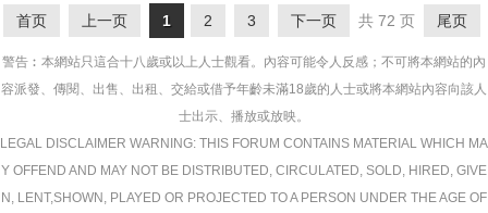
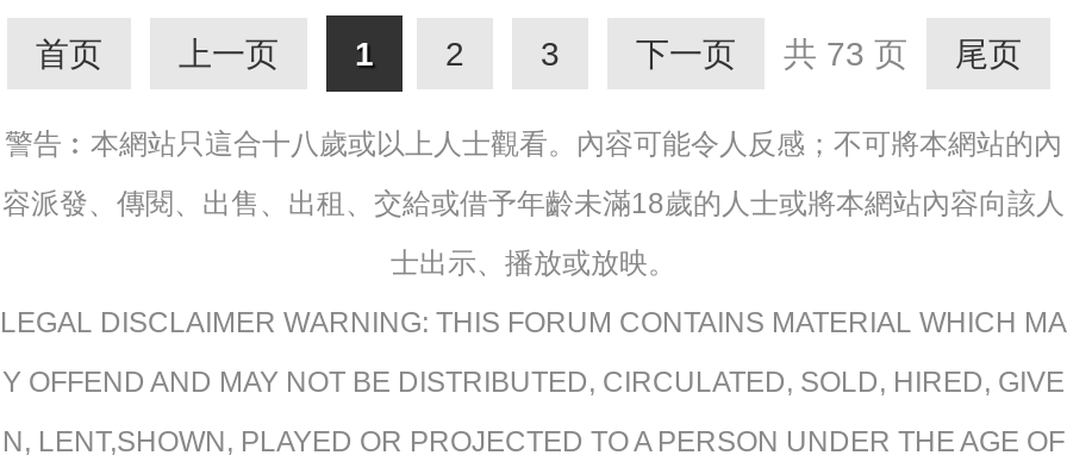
[16,12,467,29] 首页 上一页 1 2 3 下一页 共 72 页 尾页 -> [36,35,1022,73] 首页 上一页 1 2 3 下一页 共 73 页 尾页

